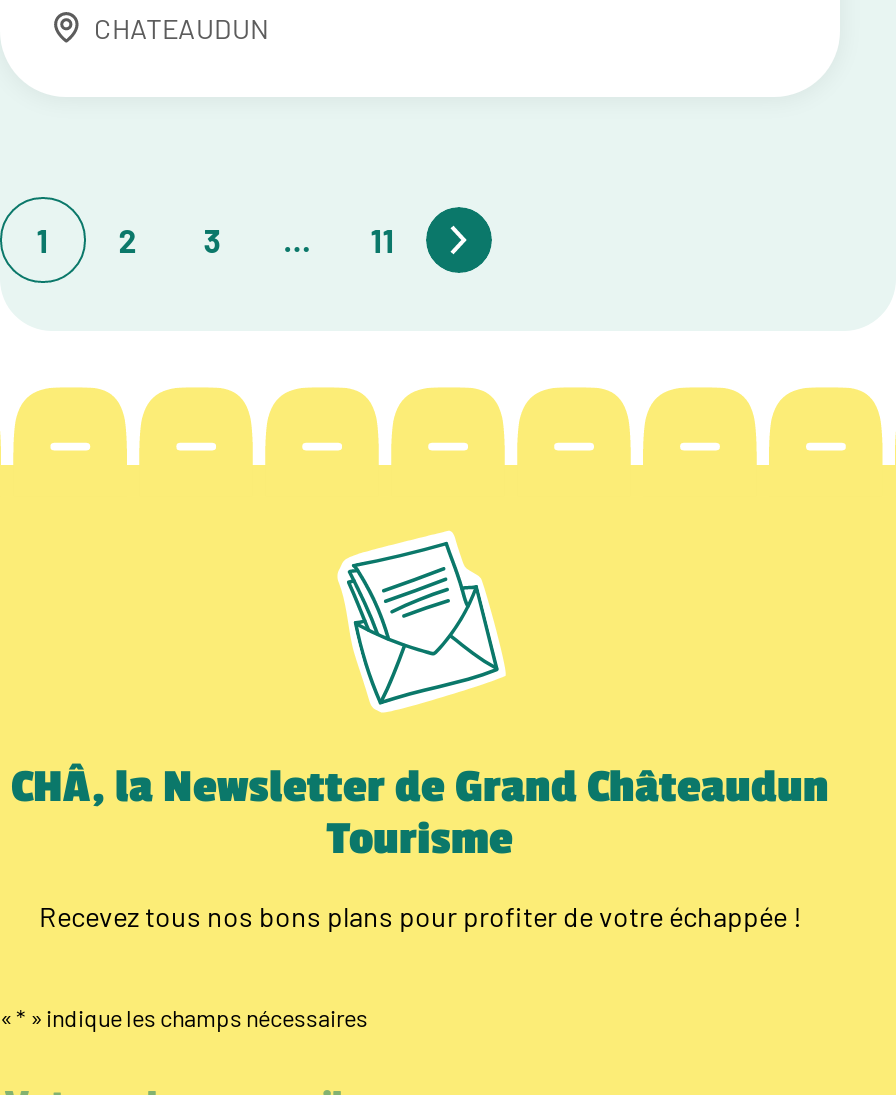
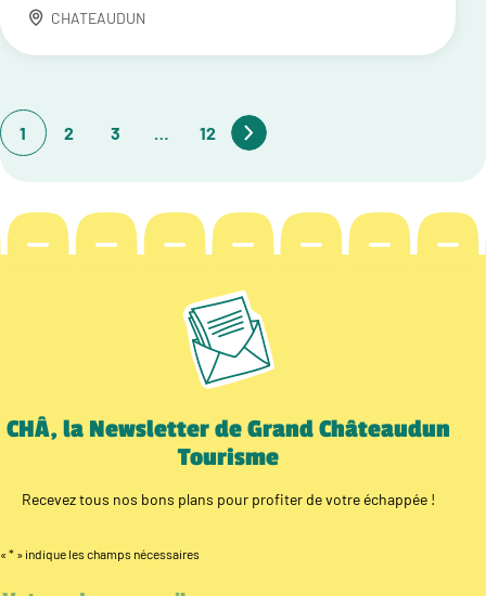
[370,221,394,259] 11 -> [199,123,216,143] 12

